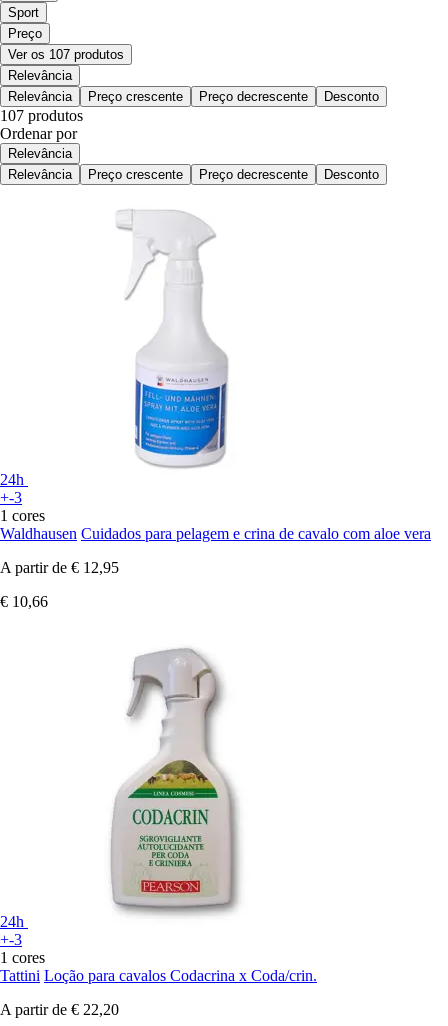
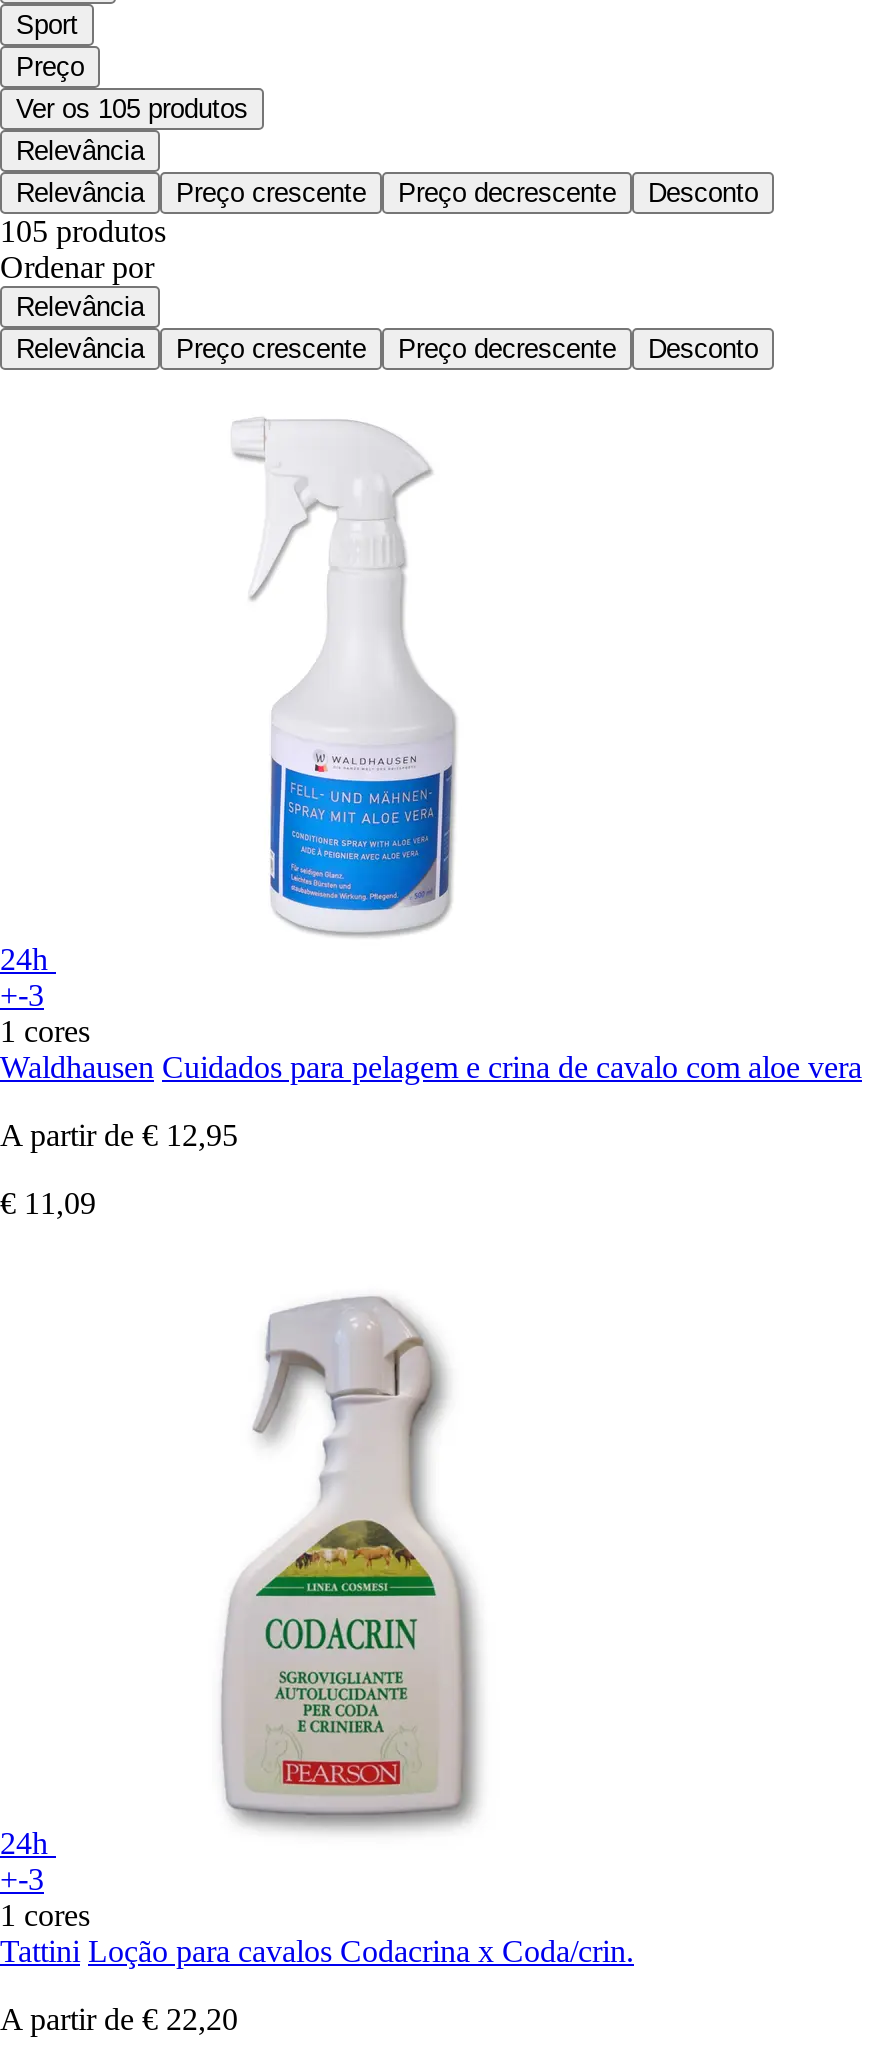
[8,47,124,62] Ver os 107 produtos -> [16,94,248,124] Ver os 105 produtos
[0,107,83,124] 107 produtos -> [0,214,166,248] 105 produtos
[0,593,48,610] € 10,66 -> [0,1186,96,1220] € 11,09

